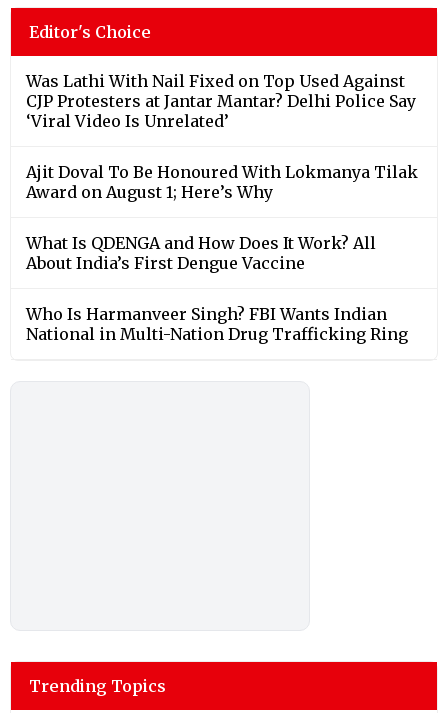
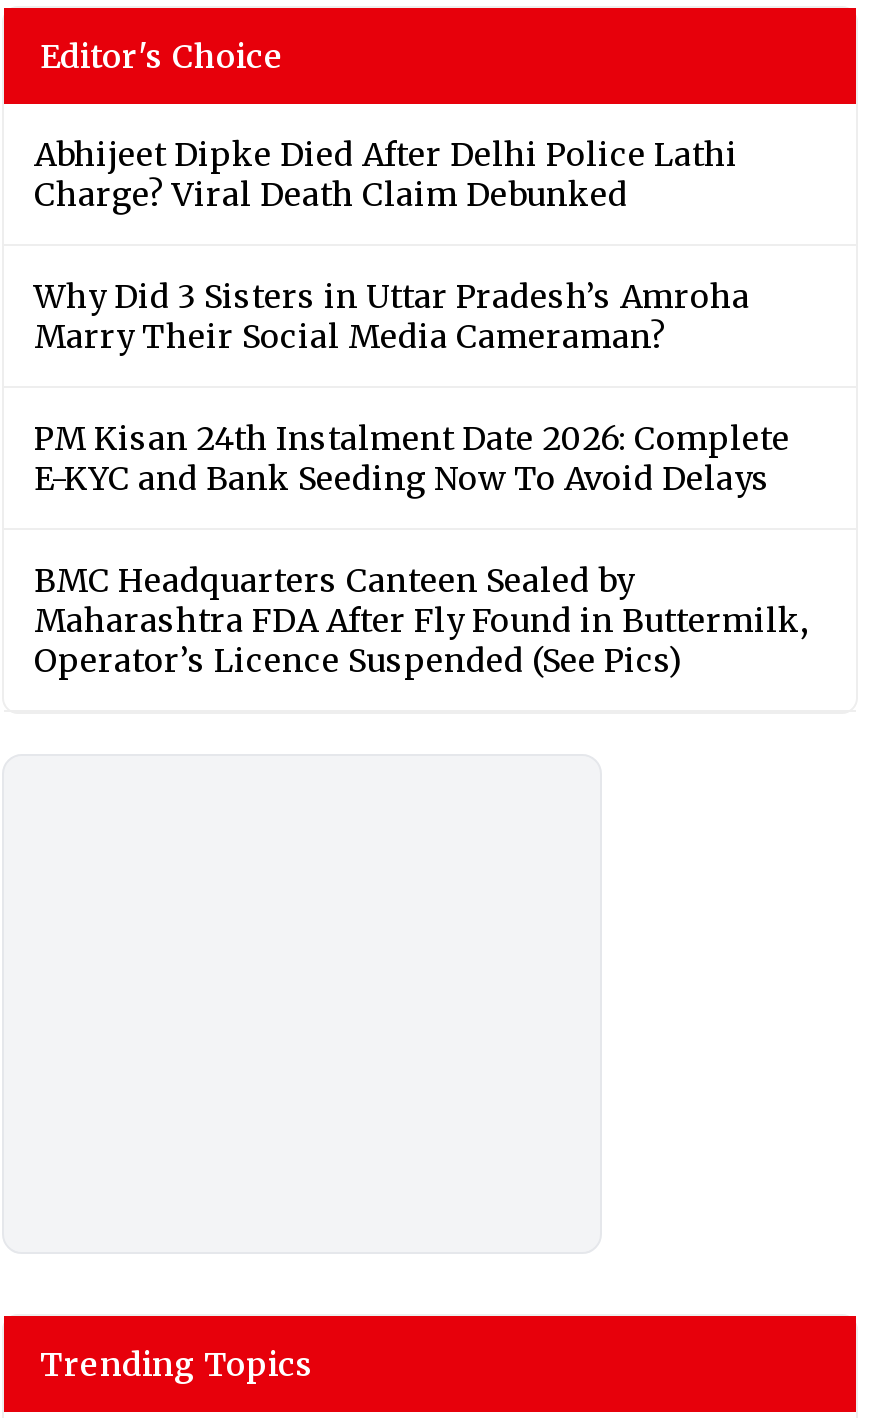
[26,71,416,131] Was Lathi With Nail Fixed on Top Used Against | CJP Protesters at Jantar Mantar? Delhi Police Say | ‘Viral Video Is Unrelated’ -> [34,134,738,214] Abhijeet Dipke Died After Delhi Police Lathi | Charge? Viral Death Claim Debunked
[26,162,418,202] Ajit Doval To Be Honoured With Lokmanya Tilak | Award on August 1; Here’s Why -> [34,276,750,356] Why Did 3 Sisters in Uttar Pradesh’s Amroha | Marry Their Social Media Cameraman?
[26,233,376,273] What Is QDENGA and How Does It Work? All | About India’s First Dengue Vaccine -> [34,418,790,498] PM Kisan 24th Instalment Date 2026: Complete | E-KYC and Bank Seeding Now To Avoid Delays
[26,304,408,344] Who Is Harmanveer Singh? FBI Wants Indian | National in Multi-Nation Drug Trafficking Ring -> [34,560,808,680] BMC Headquarters Canteen Sealed by | Maharashtra FDA After Fly Found in Buttermilk, | Operator’s Licence Suspended (See Pics)

